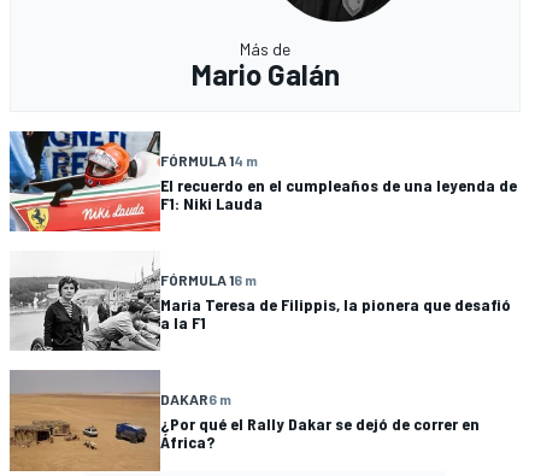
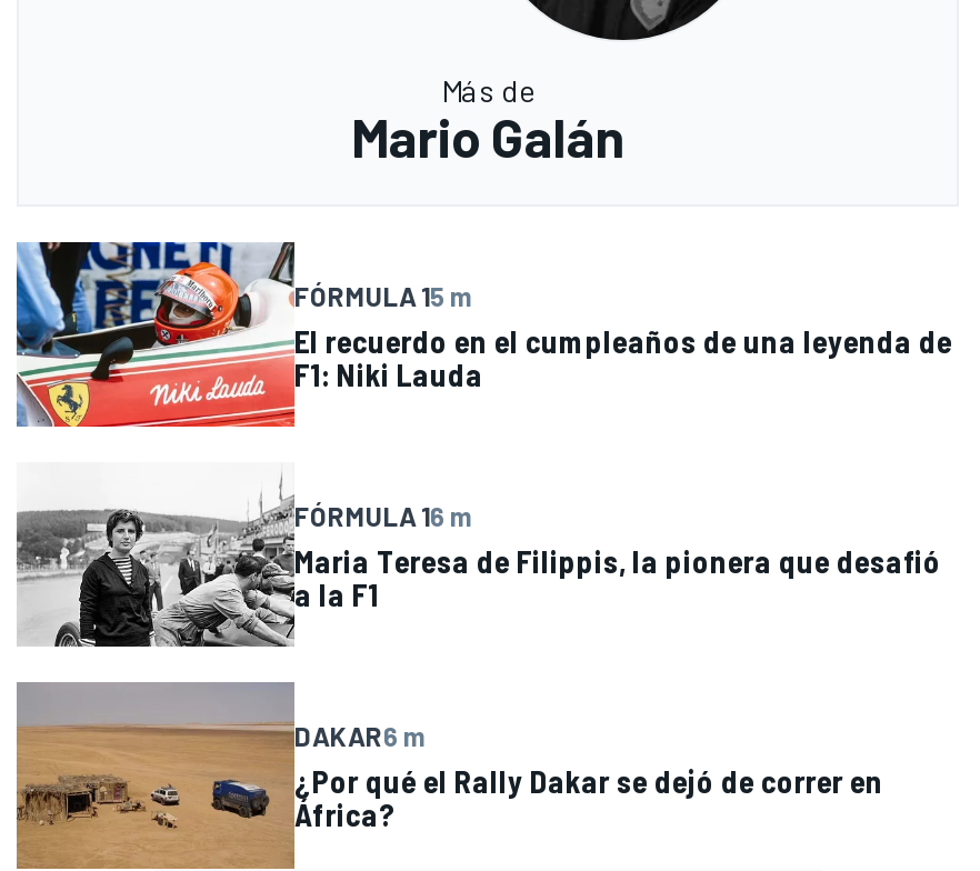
[160,151,258,168] FÓRMULA 14 m -> [294,279,472,310] FÓRMULA 15 m

